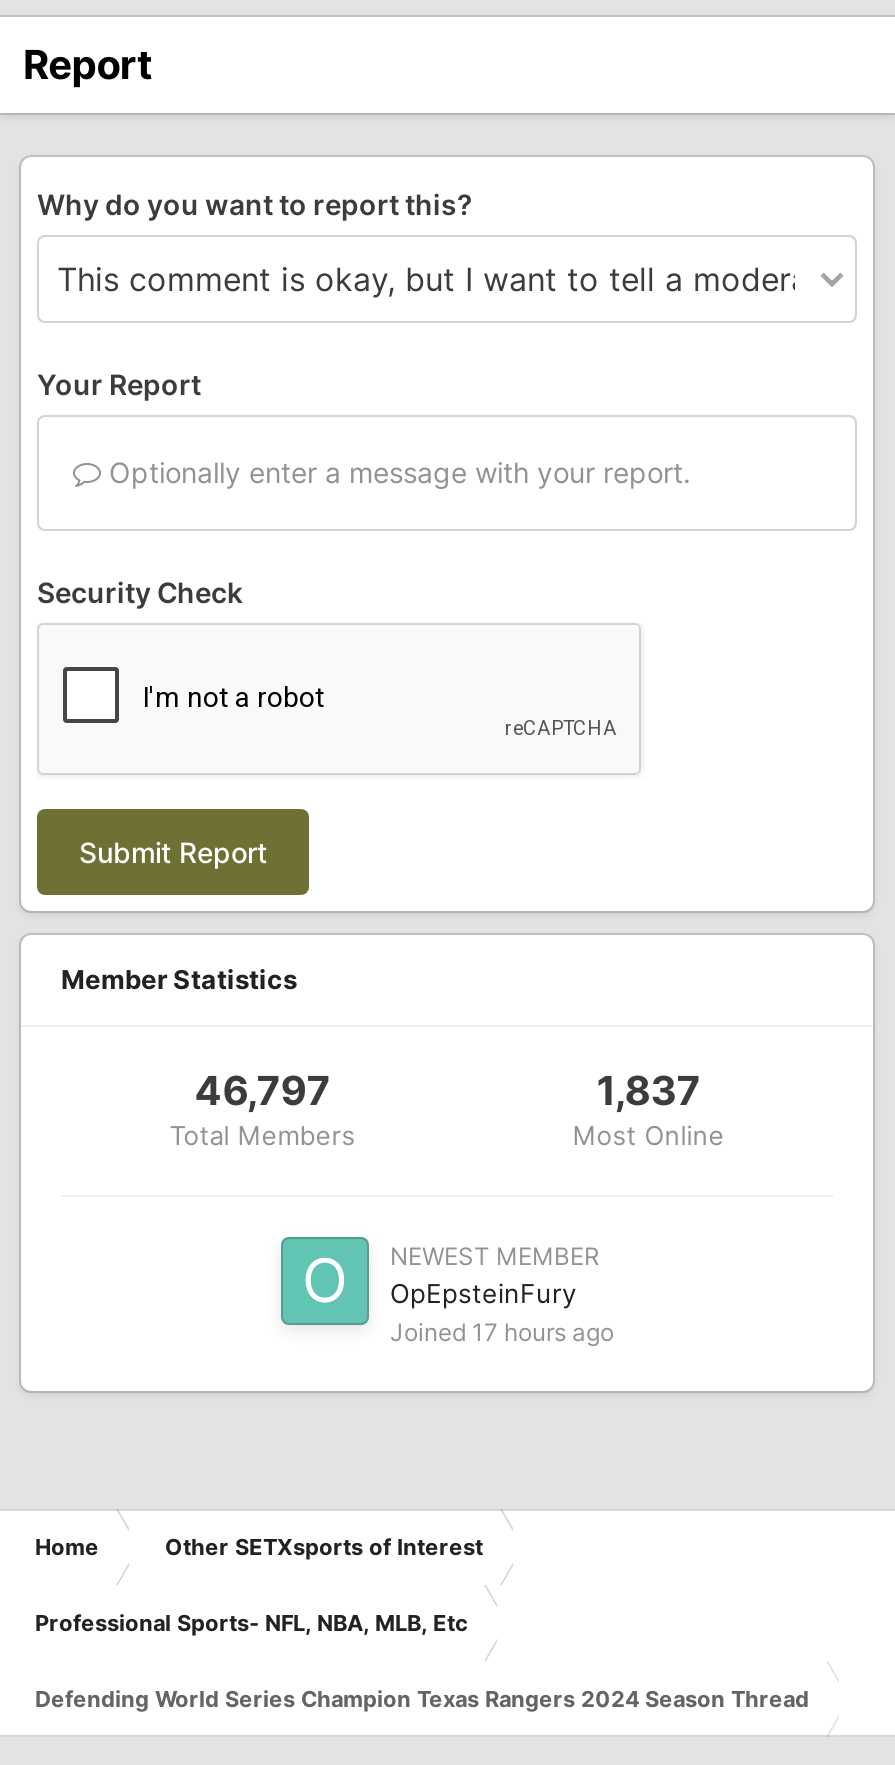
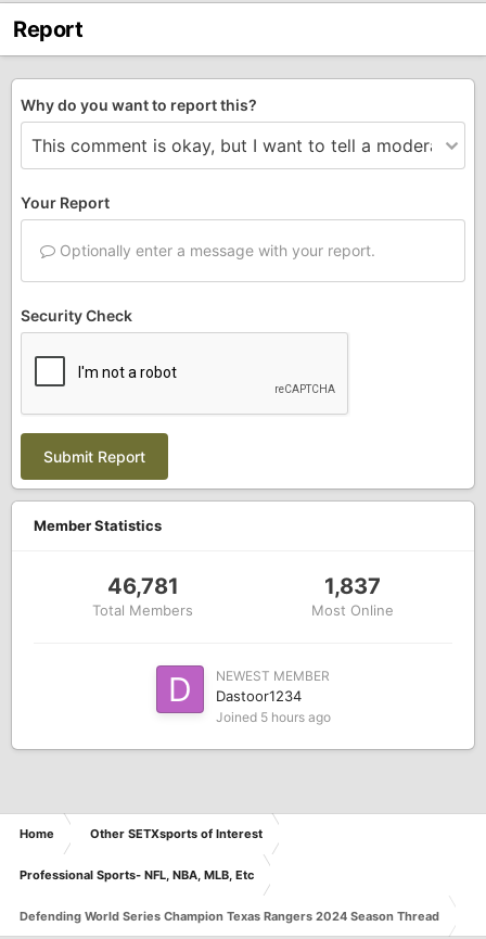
[195,1067,331,1115] 46,797 -> [107,573,179,599] 46,781
[279,1235,614,1347] [image] | OpEpsteinFury | Joined 17 hours ago -> [153,664,330,725] [image] | Dastoor1234 | Joined 5 hours ago

